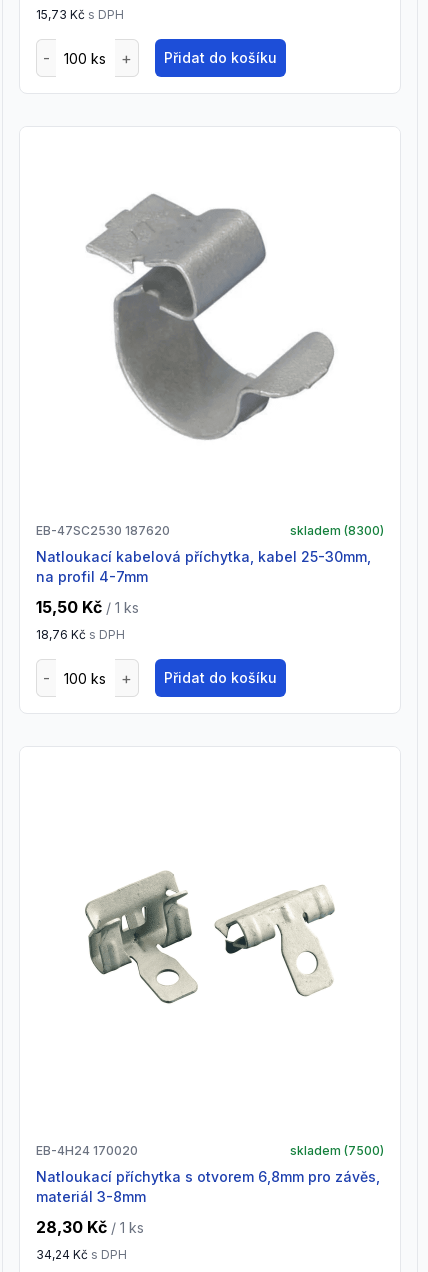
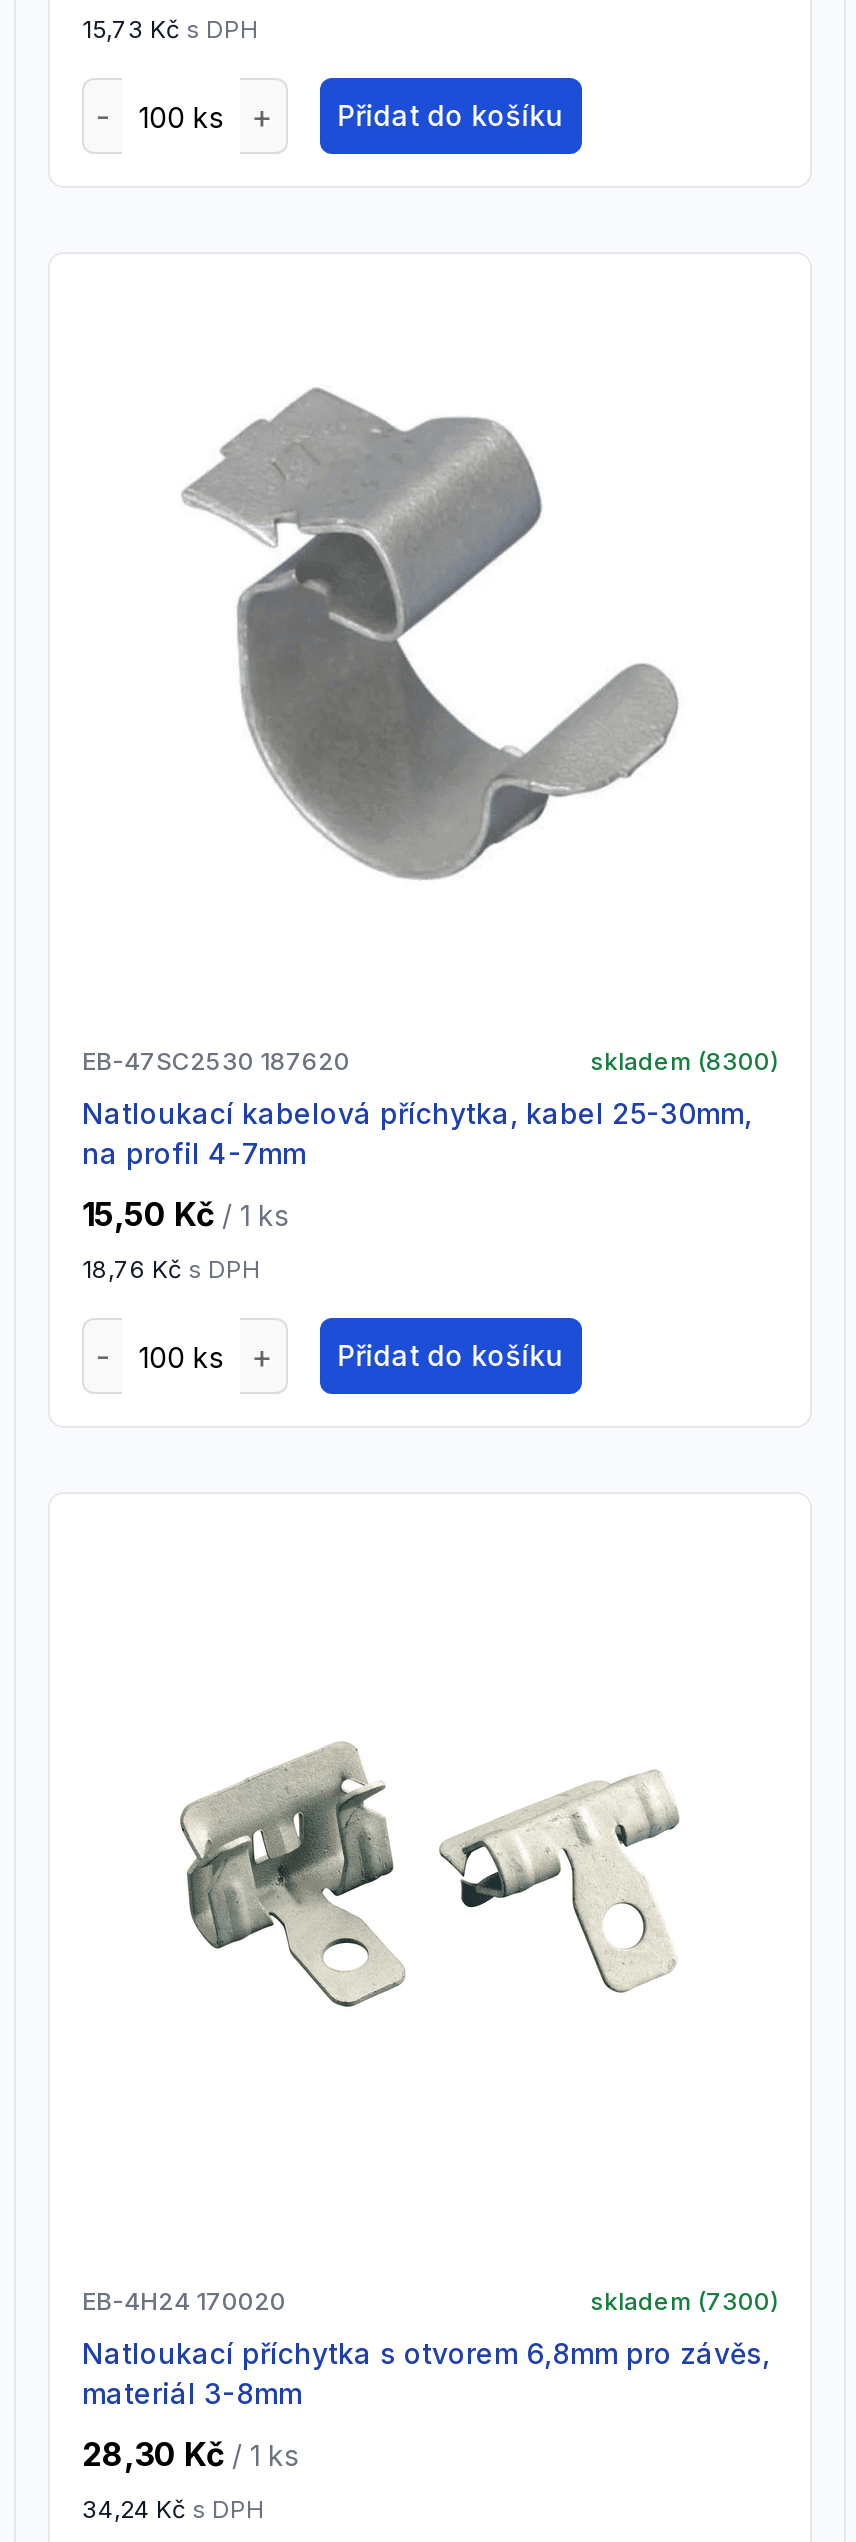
[290,1143,384,1158] skladem (7500) -> [590,2286,778,2316] skladem (7300)

